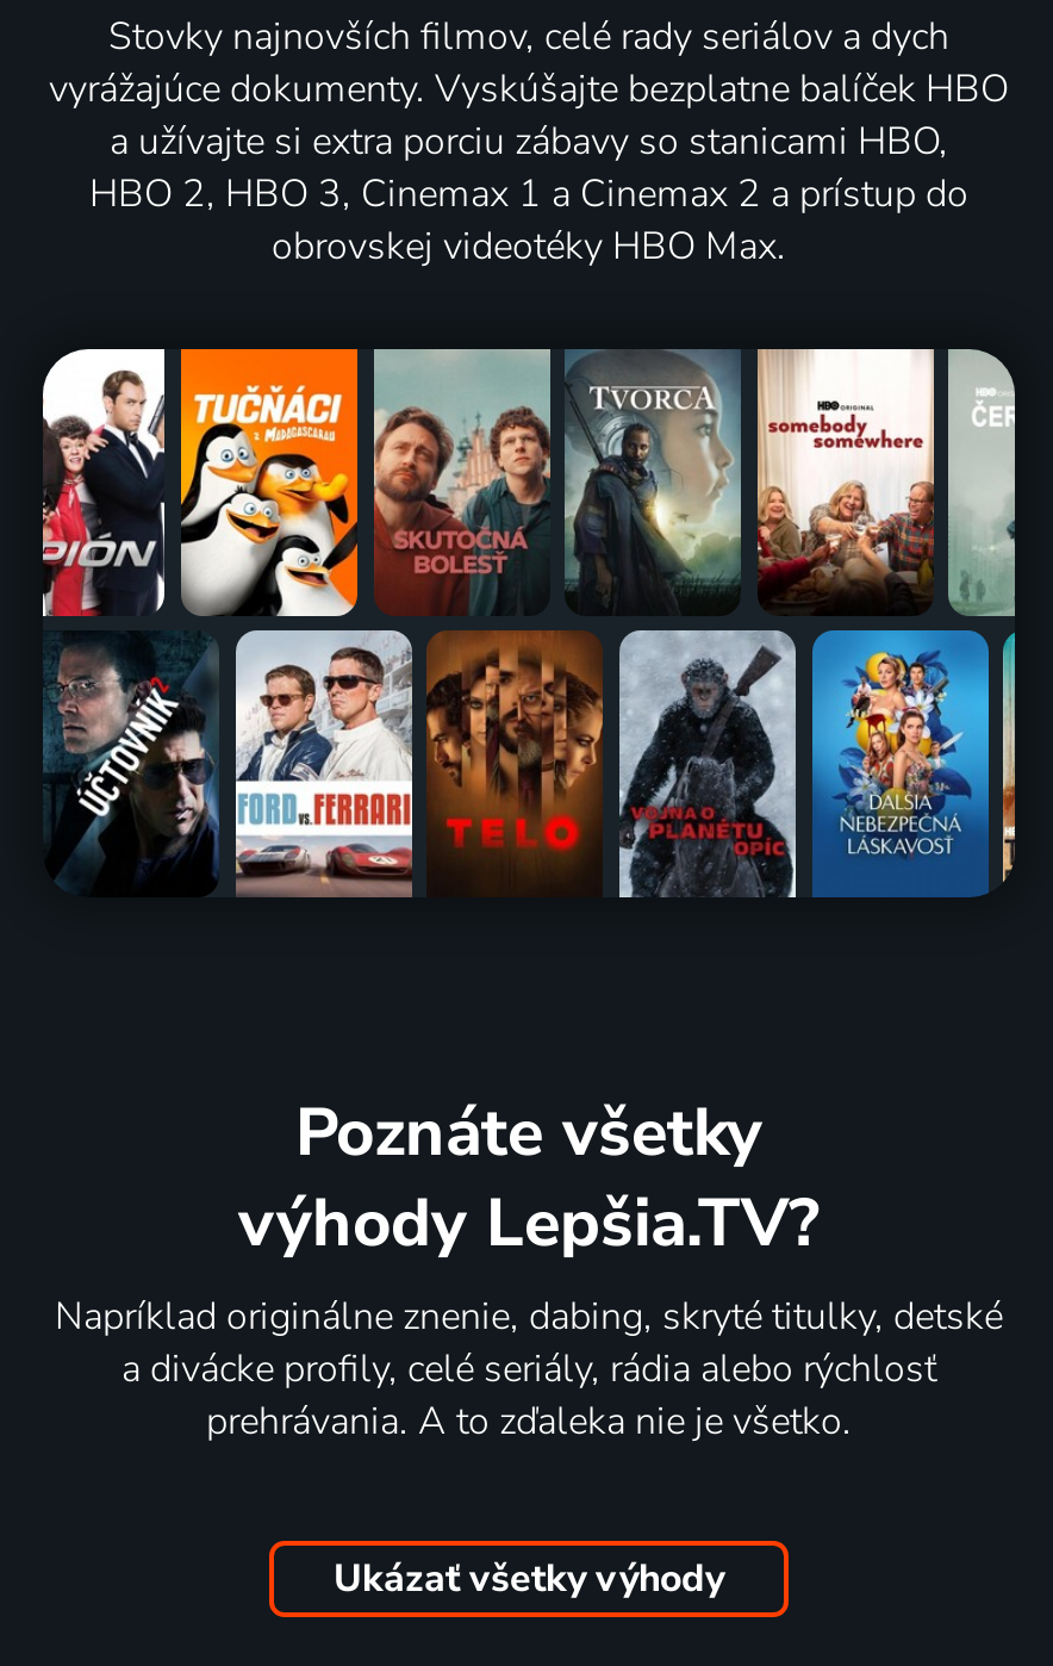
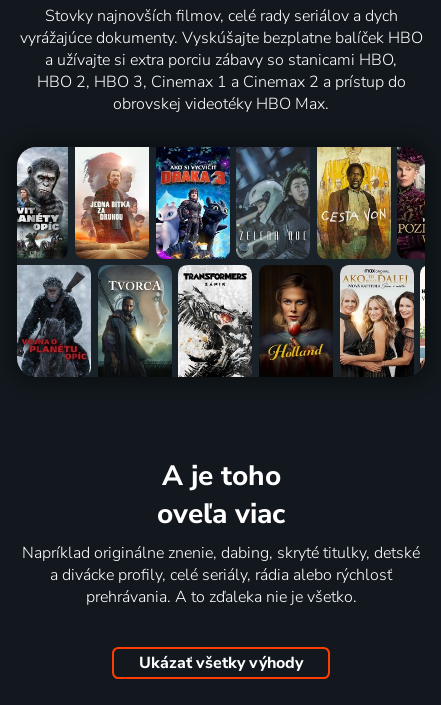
[40,347,1017,900] [image] -> [16,146,426,378] [image]
[238,1087,820,1268] Poznáte všetky | výhody Lepšia.TV? -> [157,457,285,533] A je toho | oveľa viac

